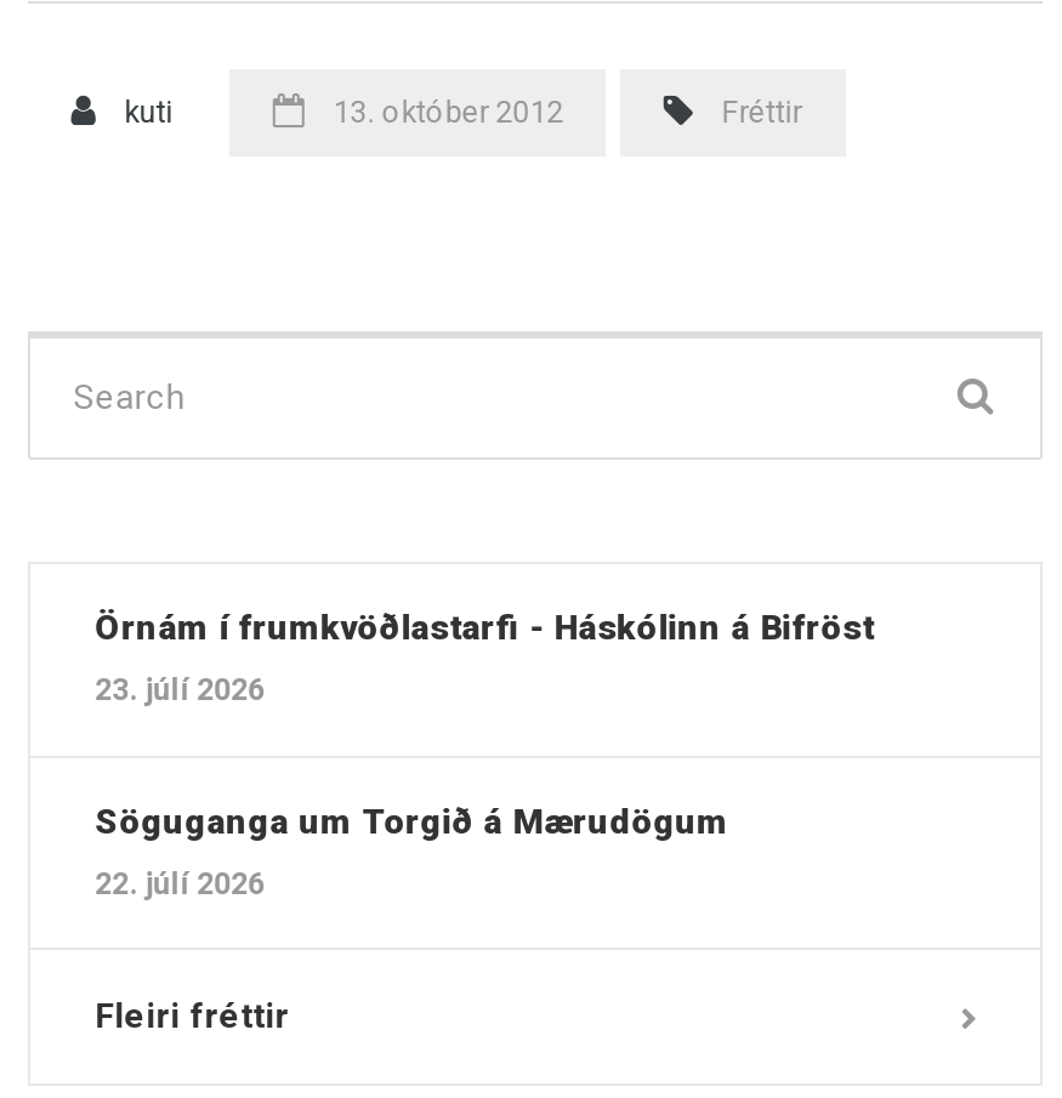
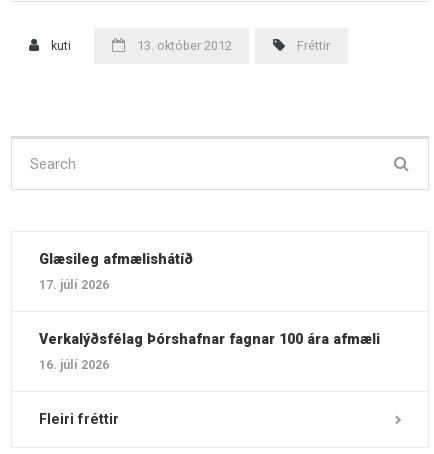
[95,609,874,648] Örnám í frumkvöðlastarfi - Háskólinn á Bifröst -> [39,251,193,267] Glæsileg afmælishátíð
[95,672,265,708] 23. júlí 2026 -> [39,277,109,292] 17. júlí 2026
[95,803,738,842] Söguganga um Torgið á Mærudögum -> [39,331,380,347] Verkalýðsfélag Þórshafnar fagnar 100 ára afmæli
[95,866,265,902] 22. júlí 2026 -> [39,357,109,372] 16. júlí 2026

